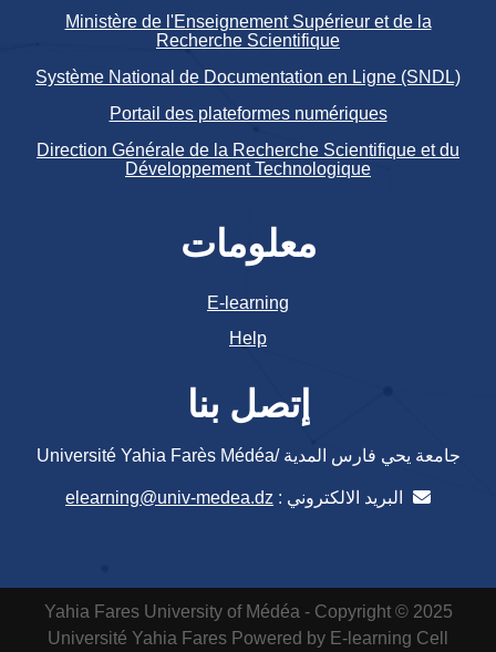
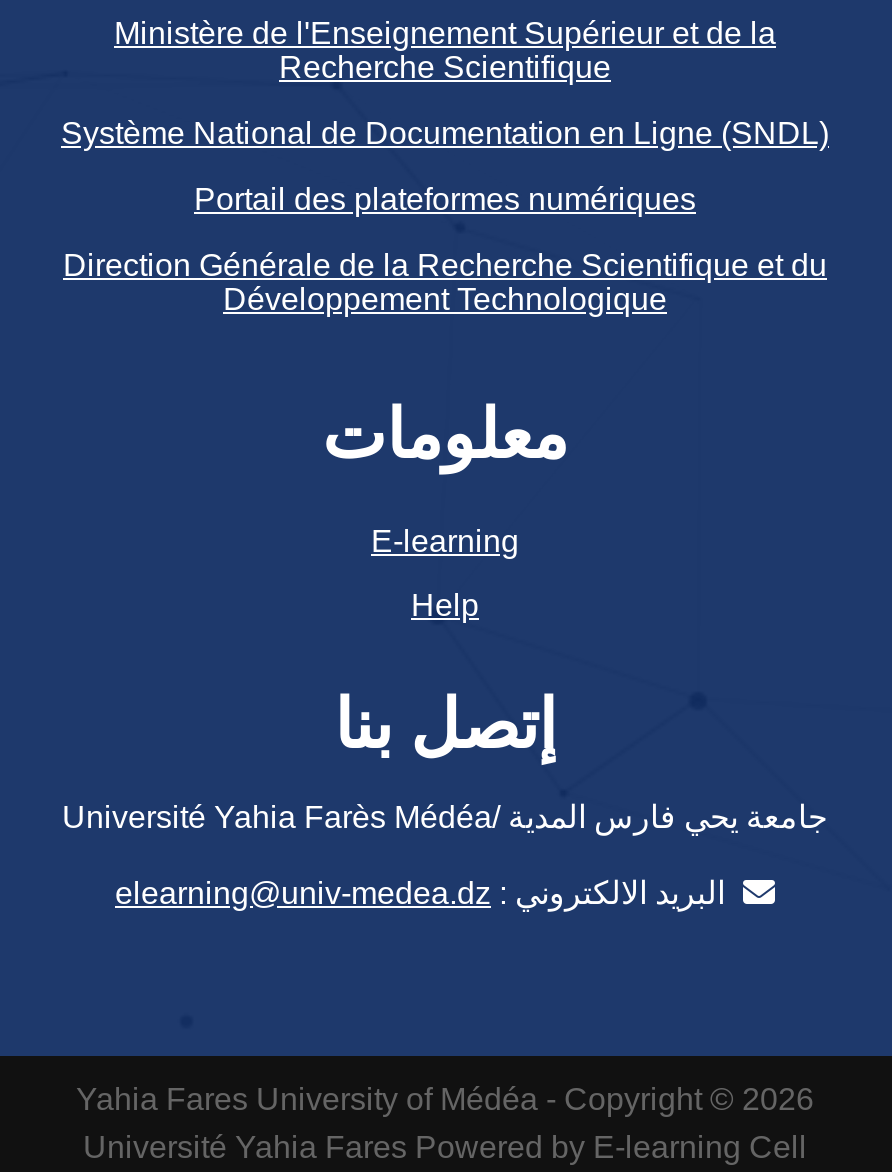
[44,602,452,621] Yahia Fares University of Médéa - Copyright © 2025 -> [76,1082,814,1116] Yahia Fares University of Médéa - Copyright © 2026

